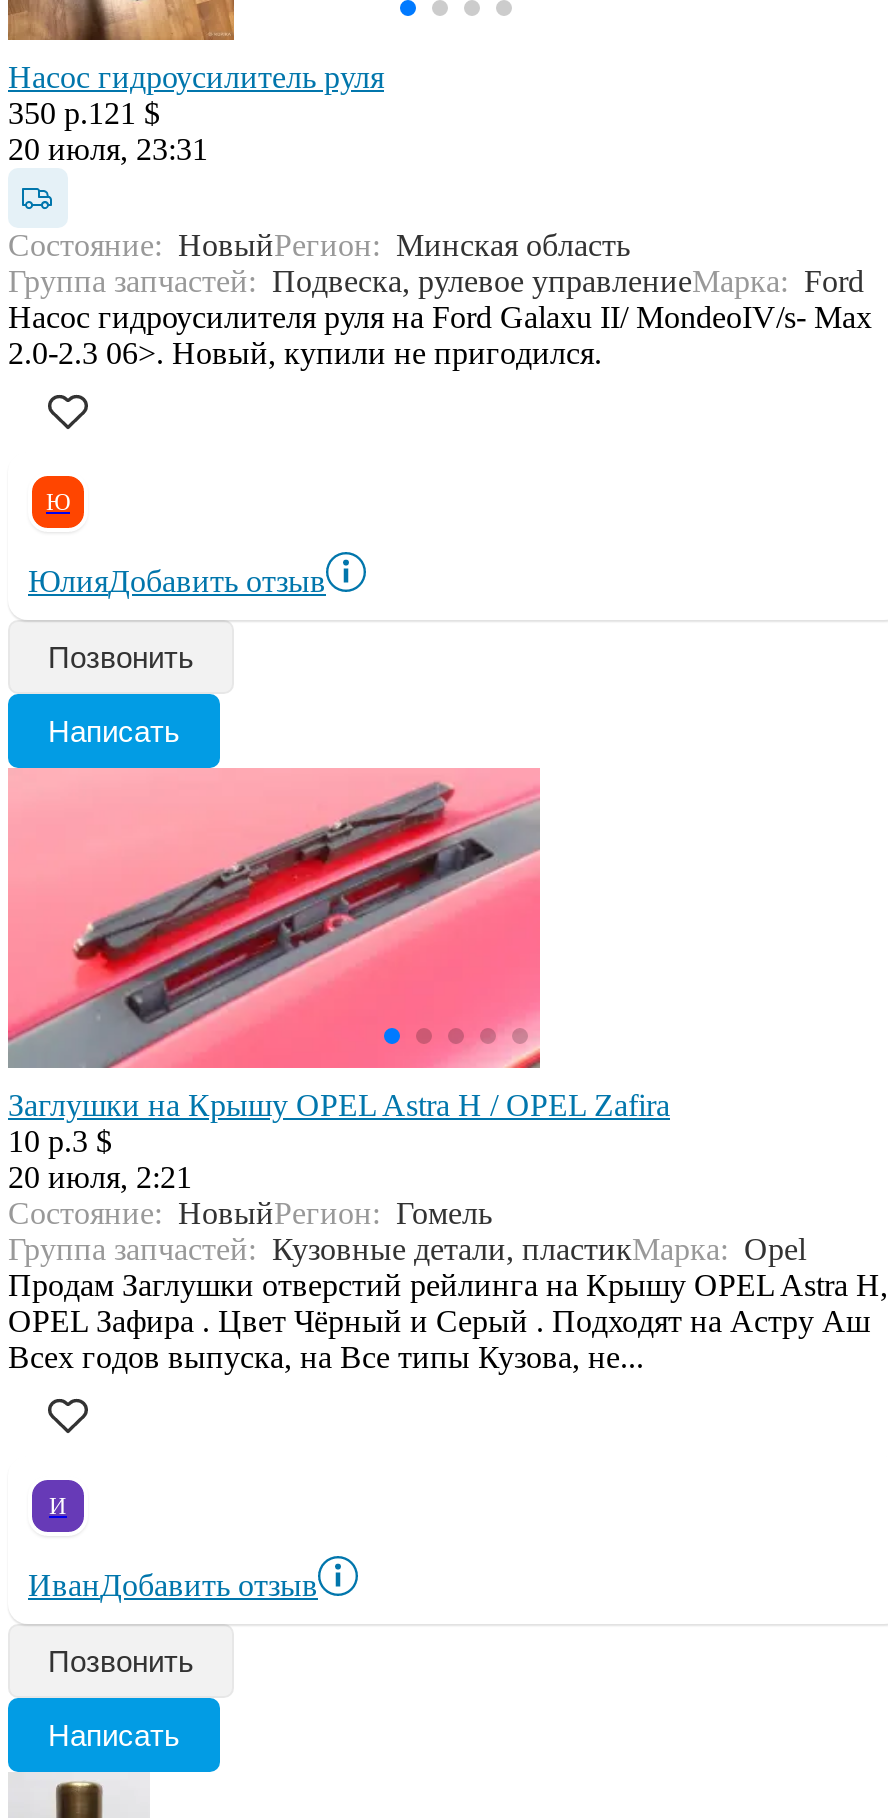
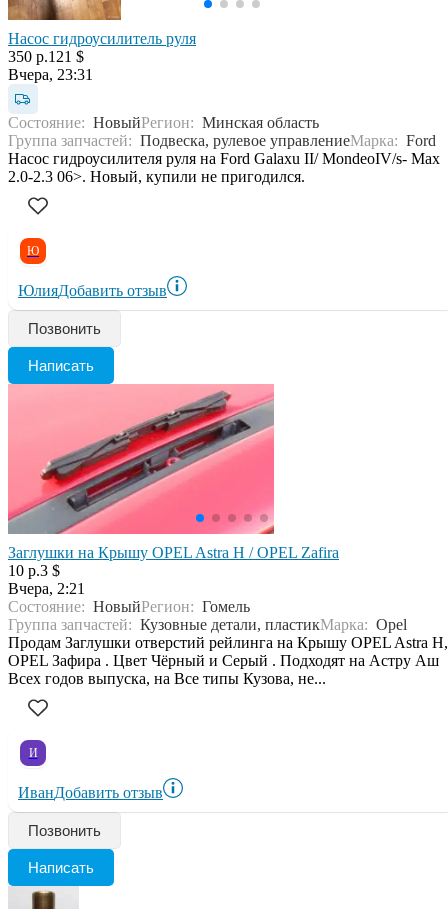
[8,132,208,166] 20 июля, 23:31 -> [8,66,93,83] Вчера, 23:31
[8,1160,192,1194] 20 июля, 2:21 -> [8,580,85,597] Вчера, 2:21

